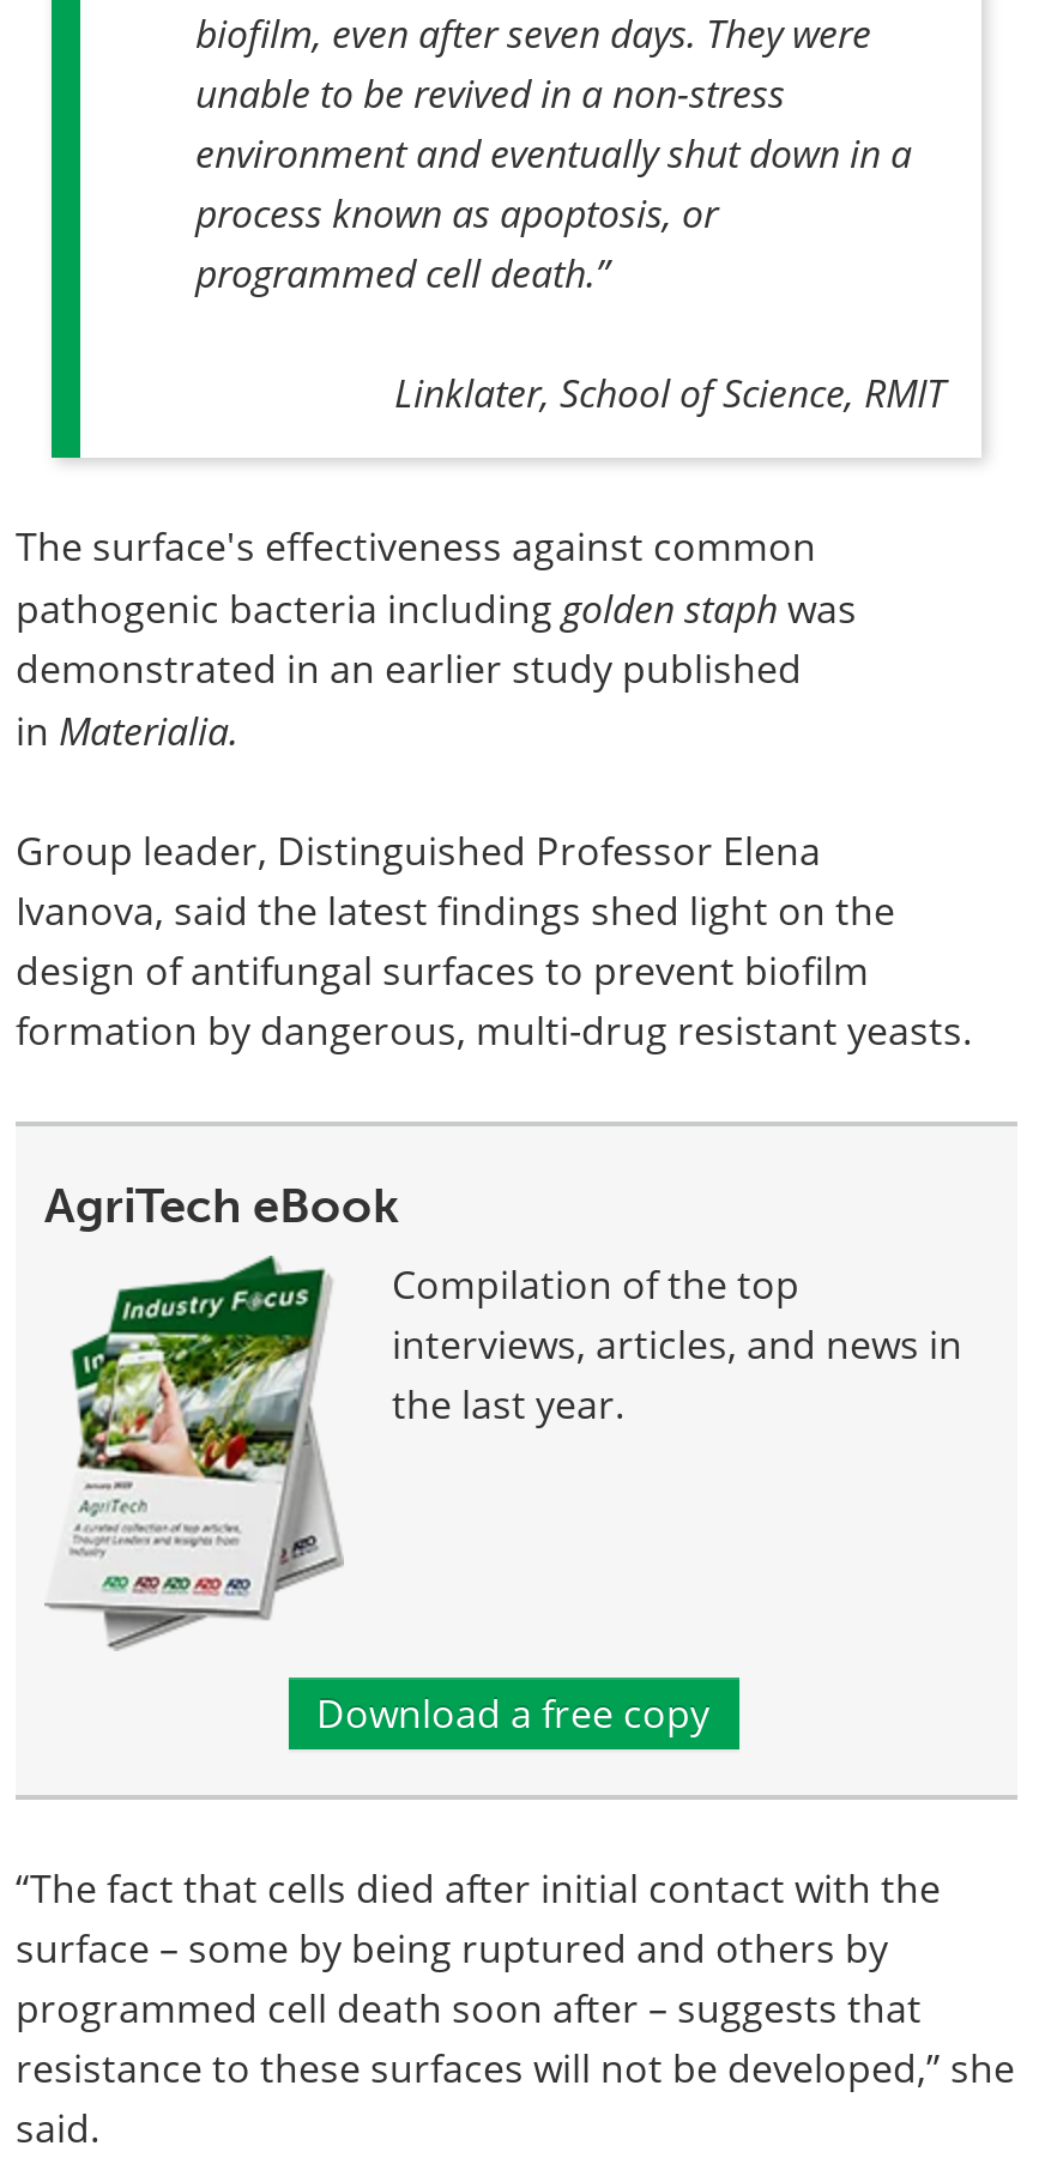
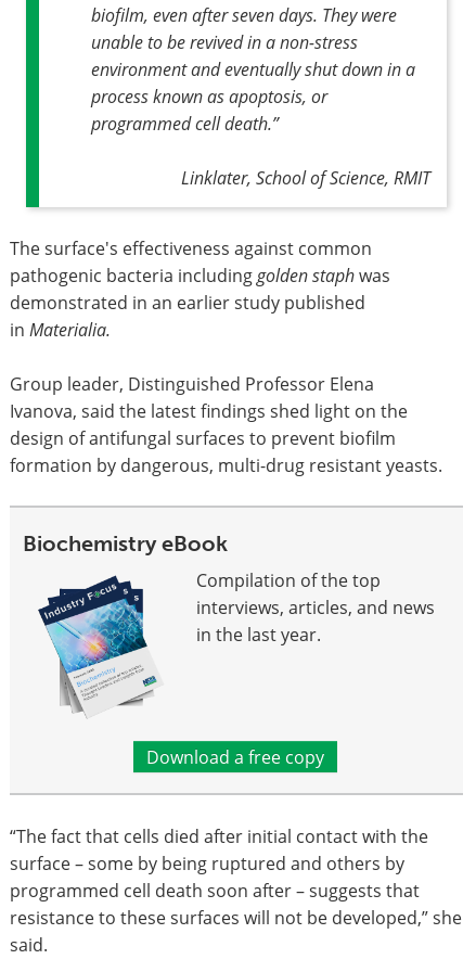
[44,1177,399,1234] AgriTech eBook -> [23,530,228,557] Biochemistry eBook
[47,1256,344,1651] [image] -> [38,568,156,728] [image]

